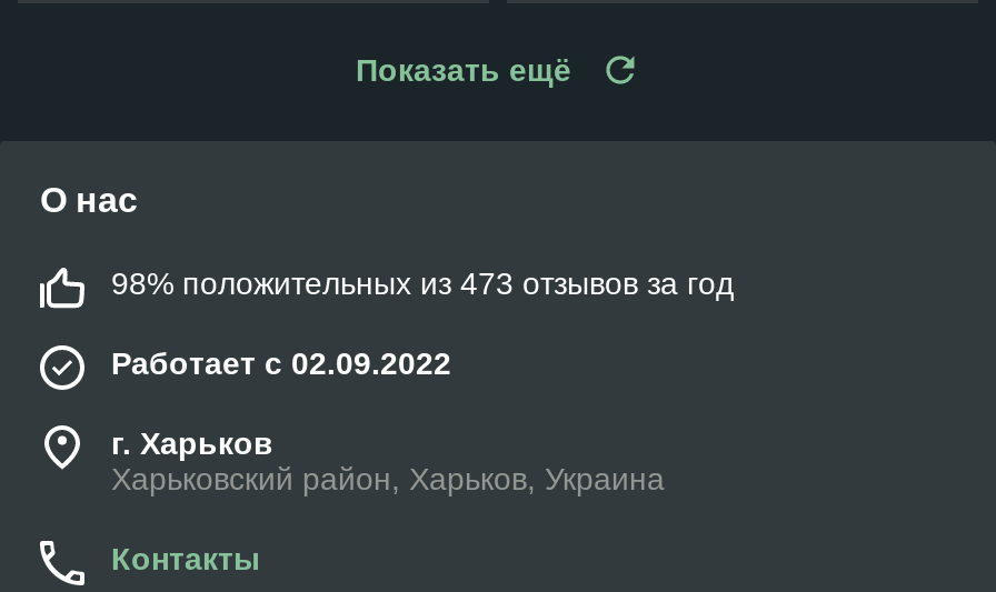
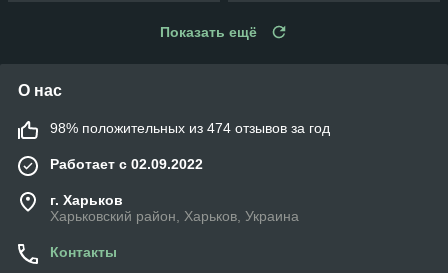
[111,266,734,302] 98% положительных из 473 отзывов за год -> [50,120,330,136] 98% положительных из 474 отзывов за год

